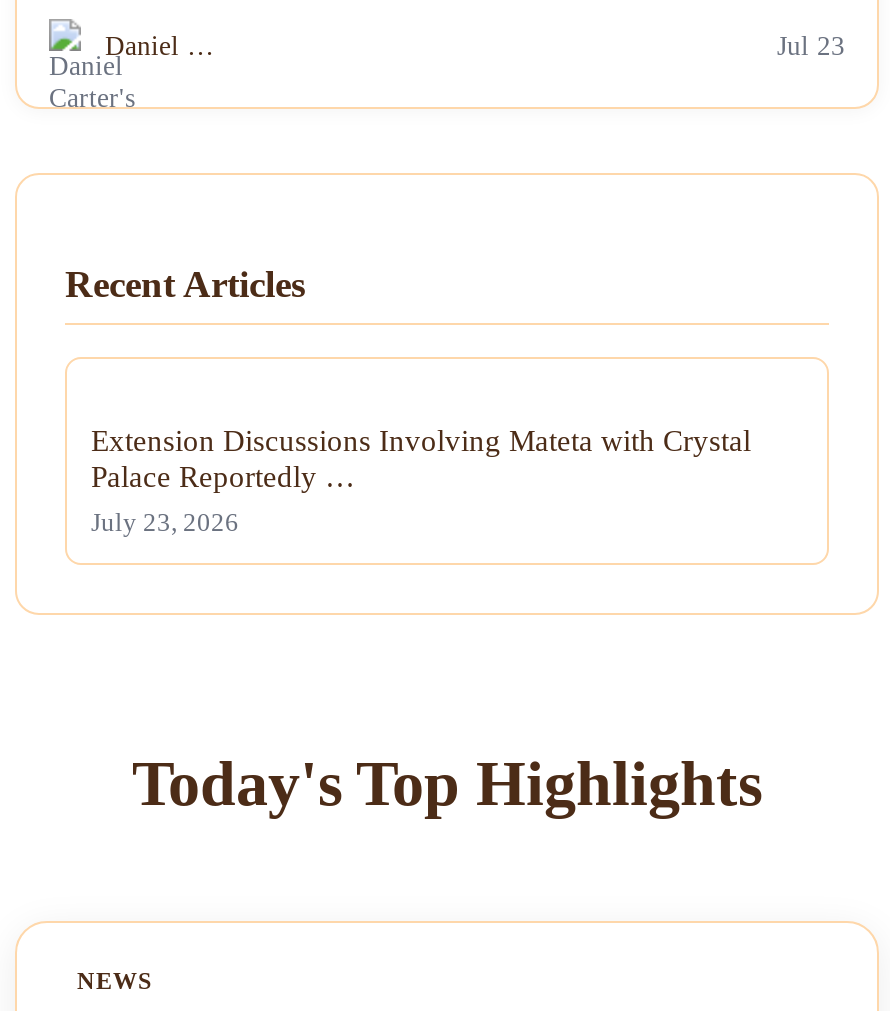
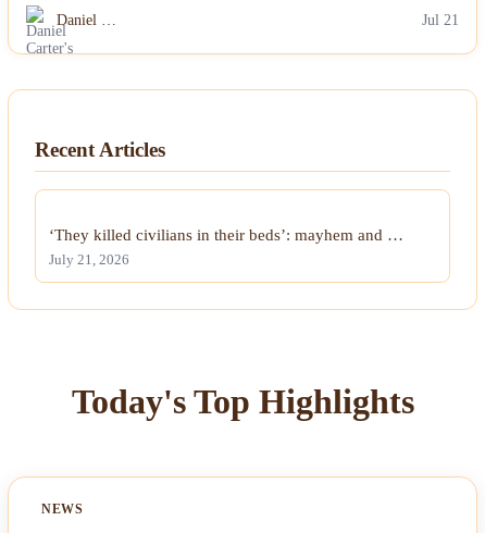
[777,32,845,62] Jul 23 -> [422,13,459,29] Jul 21
[91,423,751,493] Extension Discussions Involving Mateta with Crystal | Palace Reportedly … -> [49,225,403,244] ‘They killed civilians in their beds’: mayhem and …
[91,509,239,537] July 23, 2026 -> [49,252,129,267] July 21, 2026

